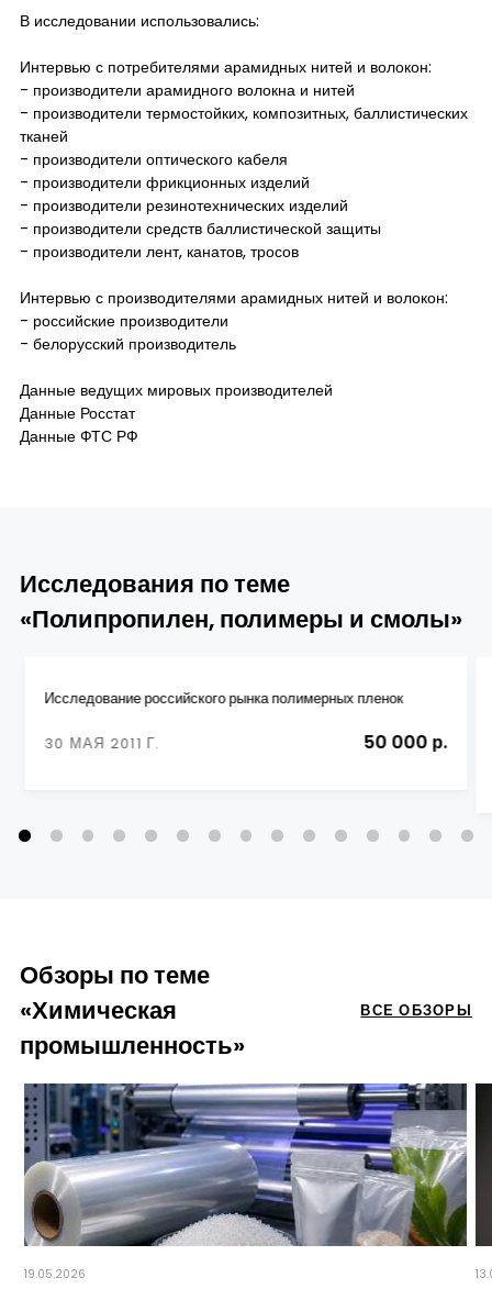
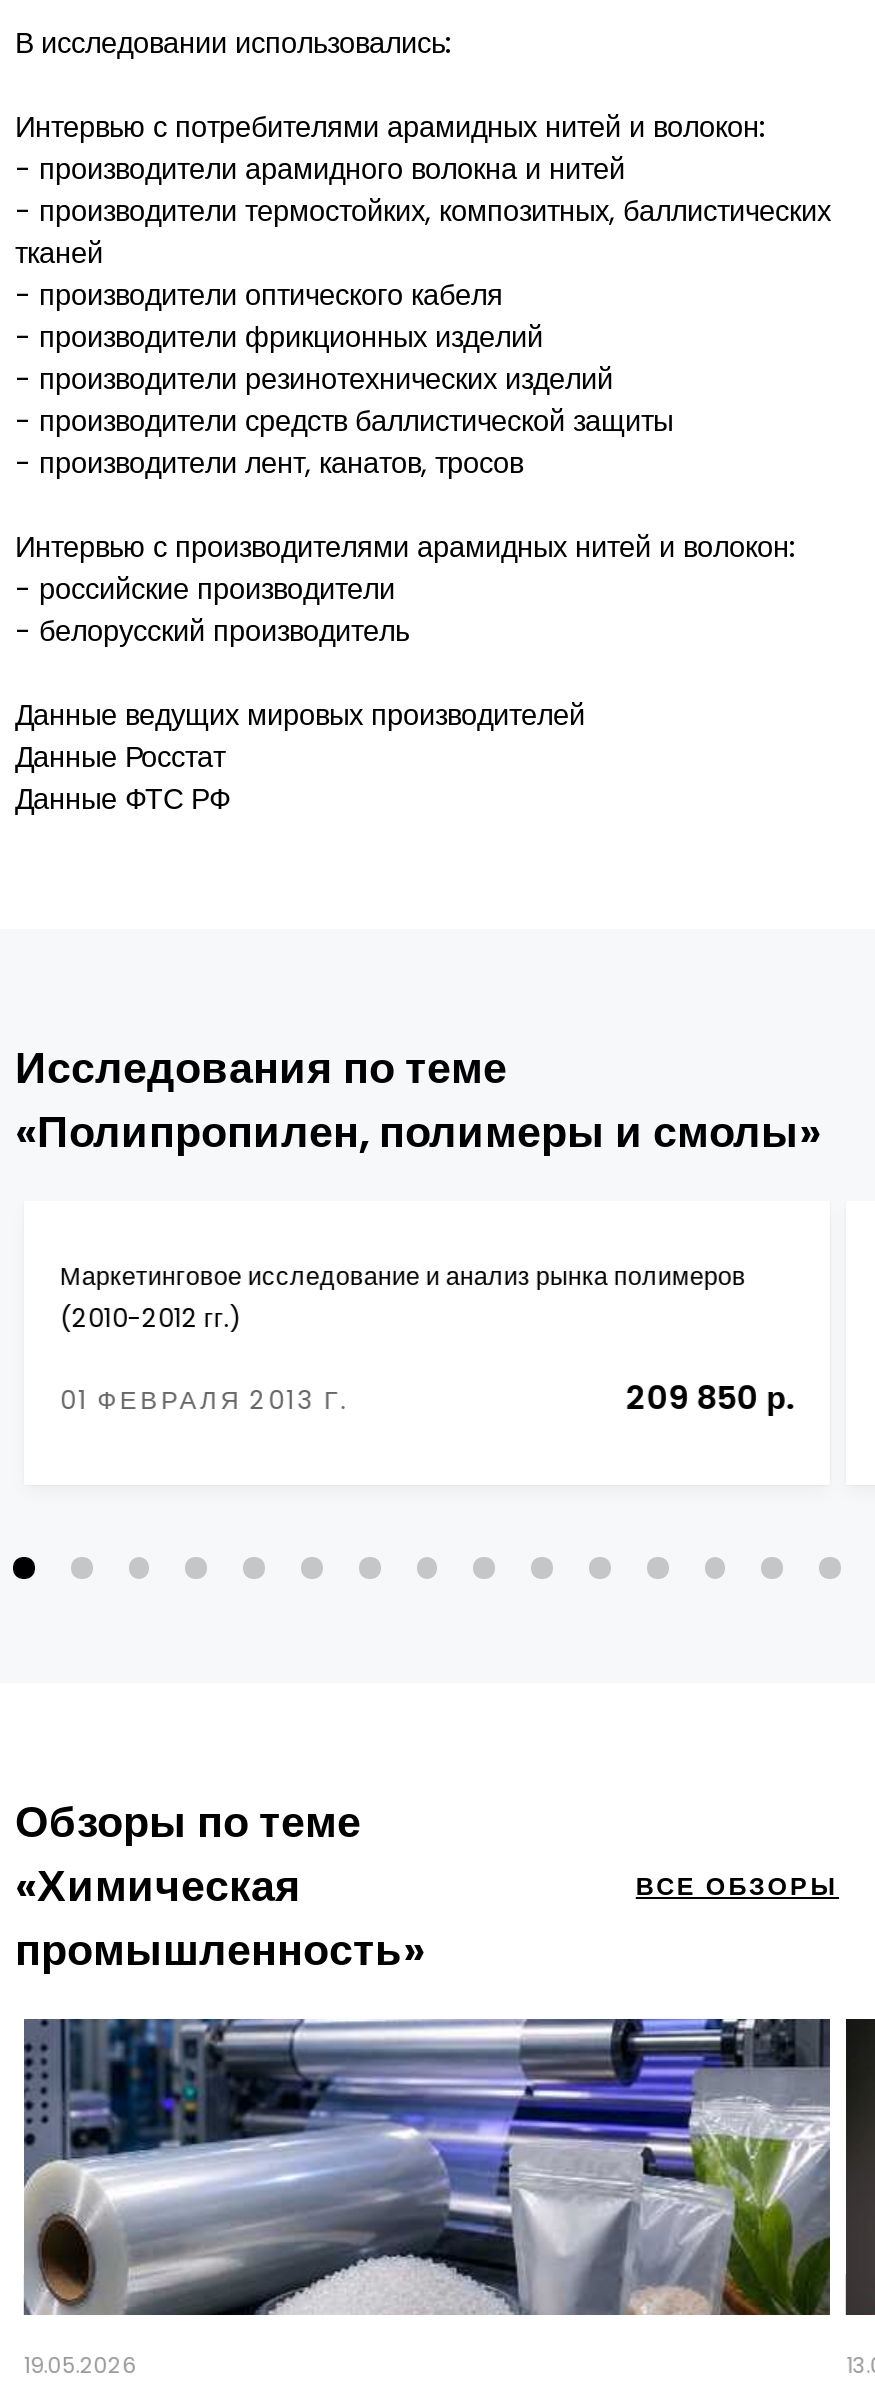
[44,689,403,707] Исследование российского рынка полимерных пленок -> [60,1259,746,1335] Маркетинговое исследование и анализ рынка полимеров | (2010-2012 гг.)
[44,730,448,755] 30 МАЯ 2011 Г. | 50 000 р. -> [60,1375,794,1421] 01 ФЕВРАЛЯ 2013 Г. | 209 850 р.

